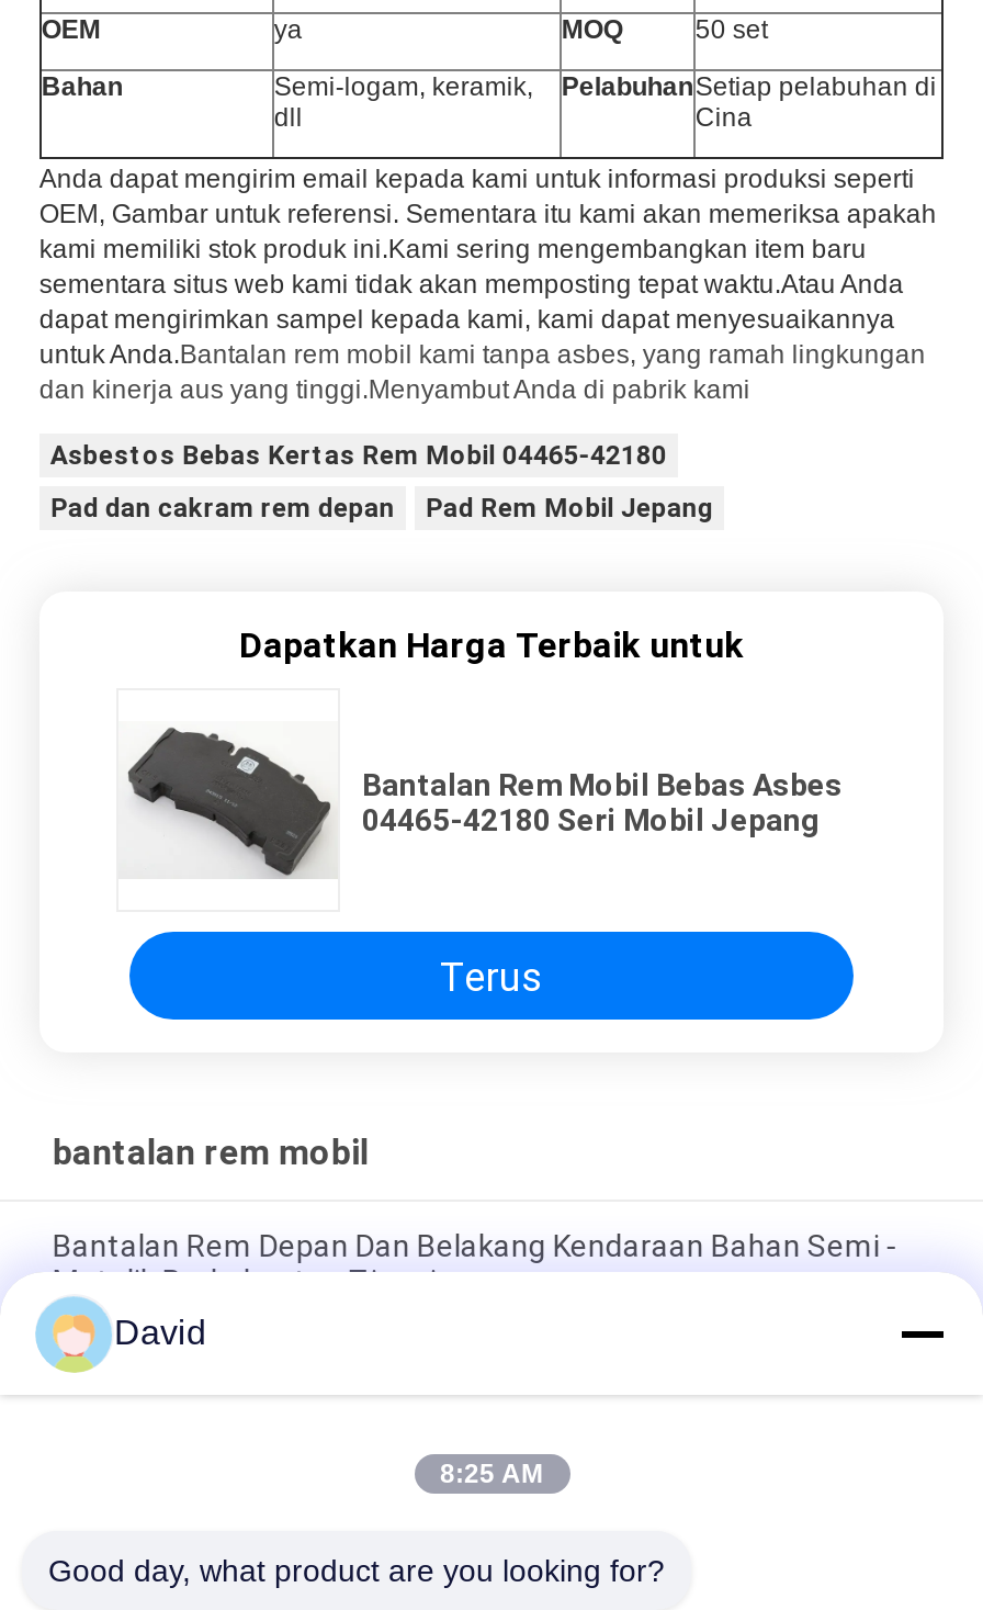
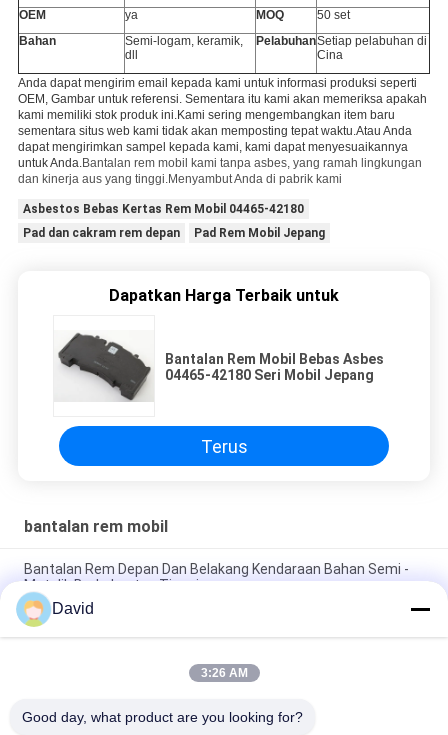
[440,1459,543,1489] 8:25 AM -> [200,666,247,680] 3:26 AM

